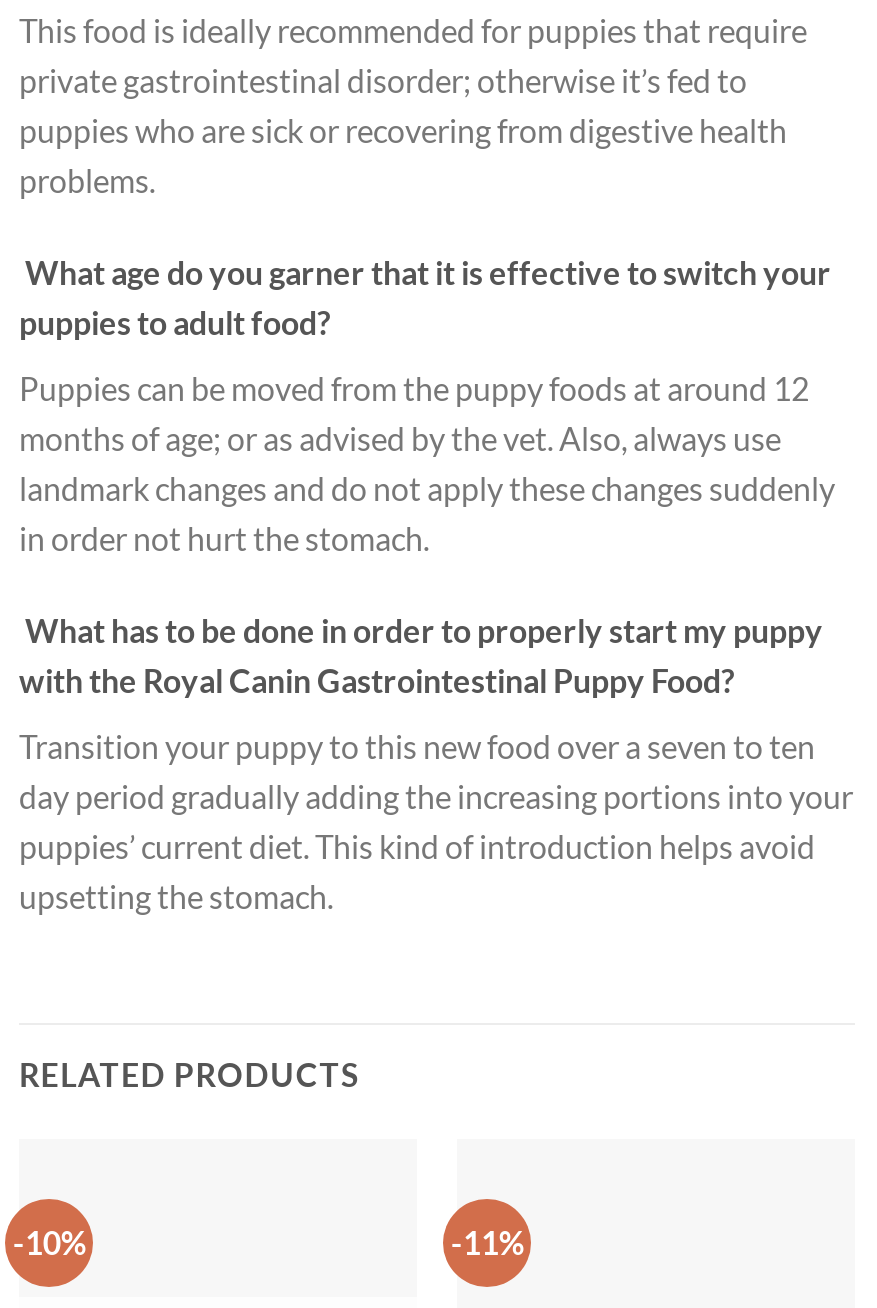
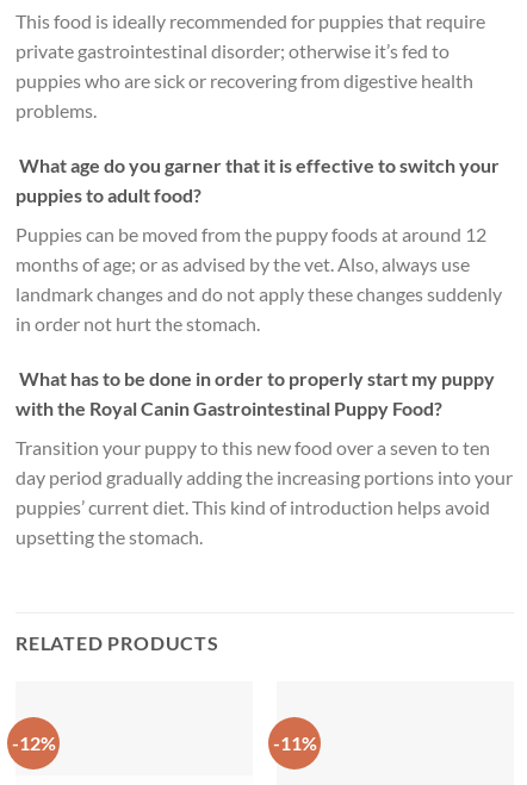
[13,1222,87,1260] -10% -> [12,731,56,754] -12%

